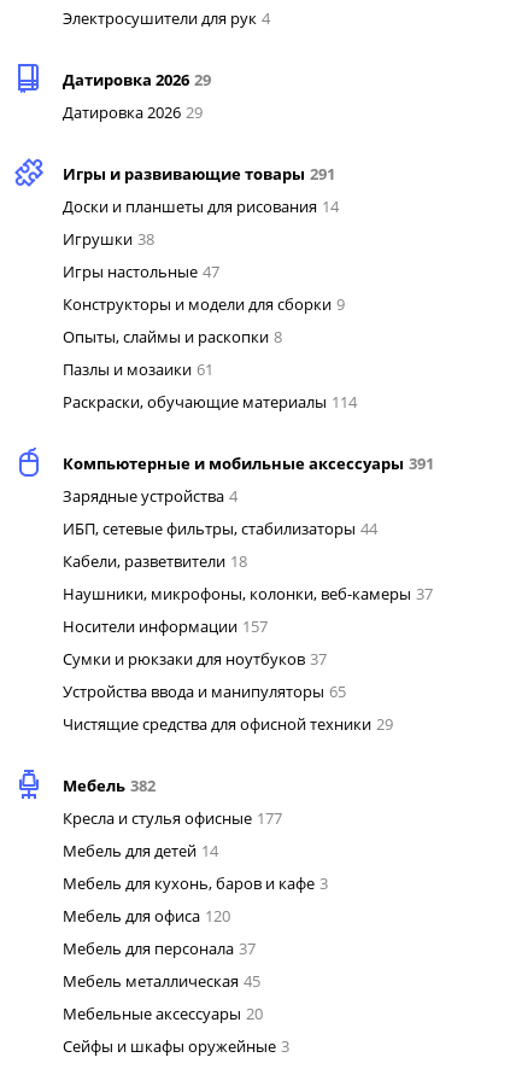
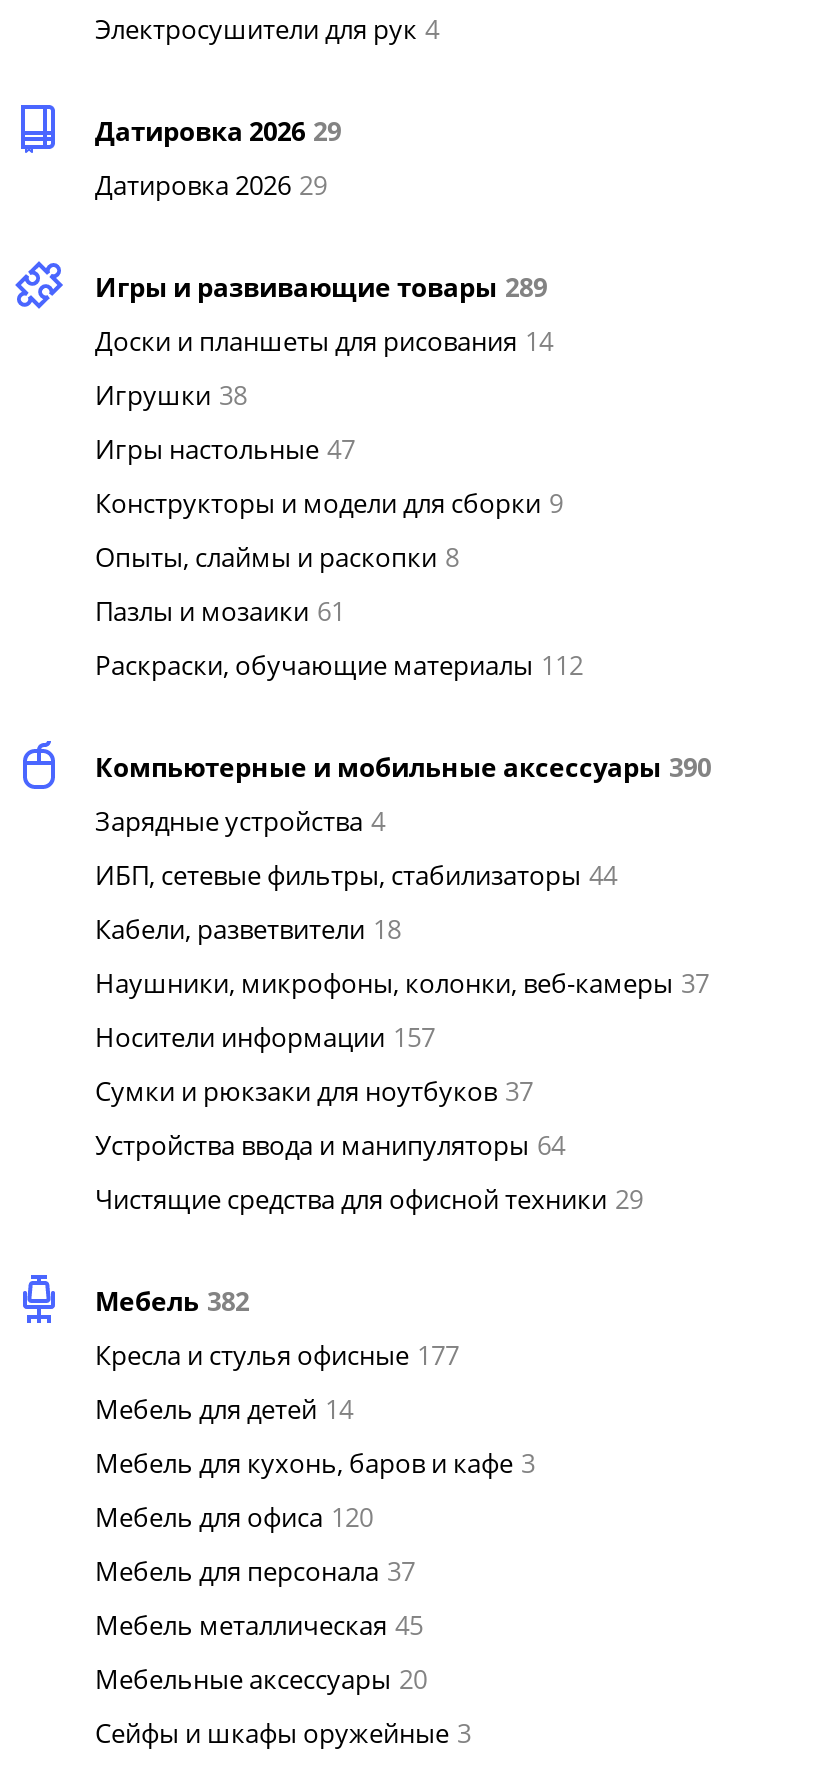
[63,163,335,185] Игры и развивающие товары 291 -> [95,269,547,305] Игры и развивающие товары 289
[63,391,357,413] Раскраски, обучающие материалы 114 -> [95,647,583,683] Раскраски, обучающие материалы 112
[63,452,434,474] Компьютерные и мобильные аксессуары 391 -> [95,749,711,785] Компьютерные и мобильные аксессуары 390
[63,680,346,702] Устройства ввода и манипуляторы 65 -> [95,1127,565,1163] Устройства ввода и манипуляторы 64

